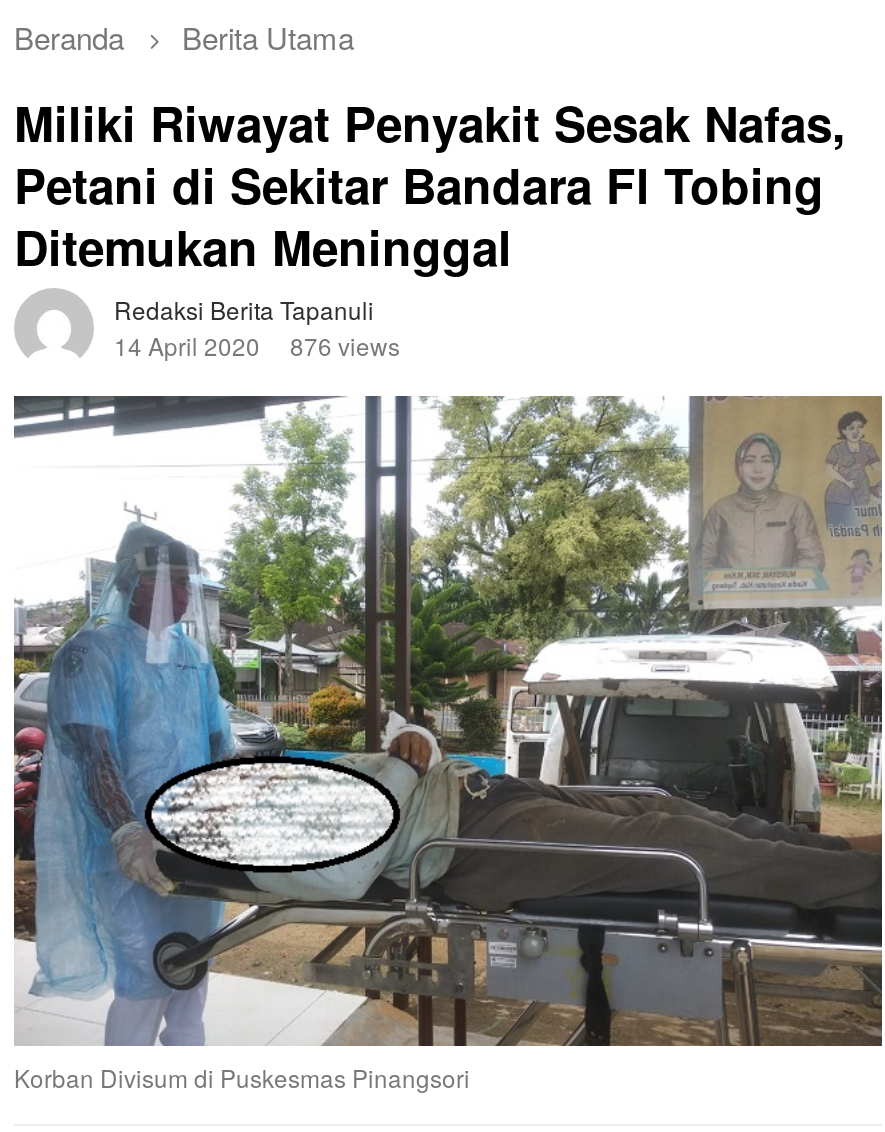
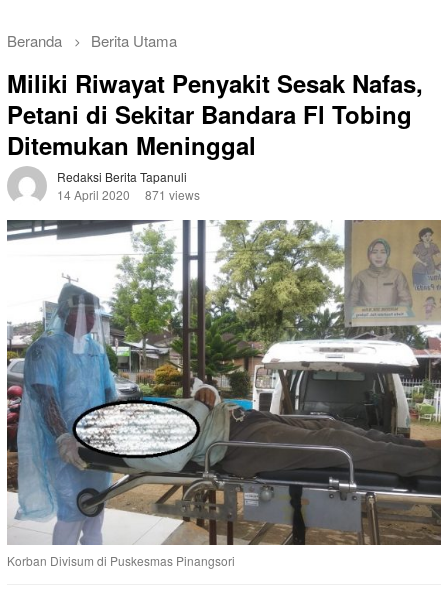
[114,328,400,362] 14 April 2020 876 views -> [57,186,200,203] 14 April 2020 871 views

